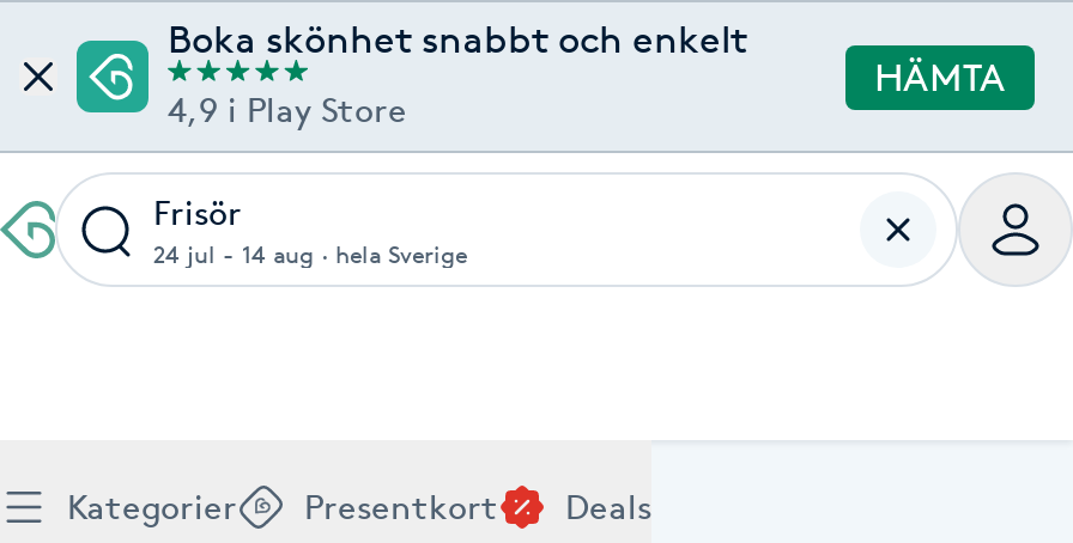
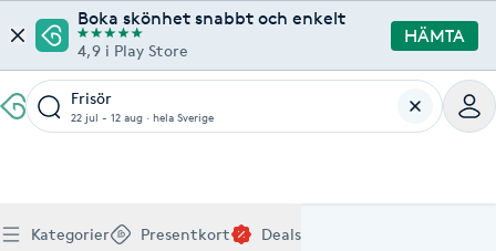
[153,237,467,268] 24 jul - 14 aug · hela Sverige -> [71,110,214,124] 22 jul - 12 aug · hela Sverige

